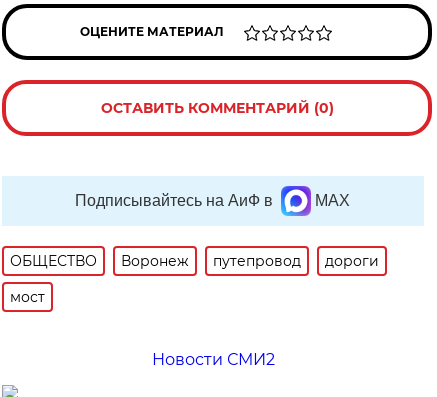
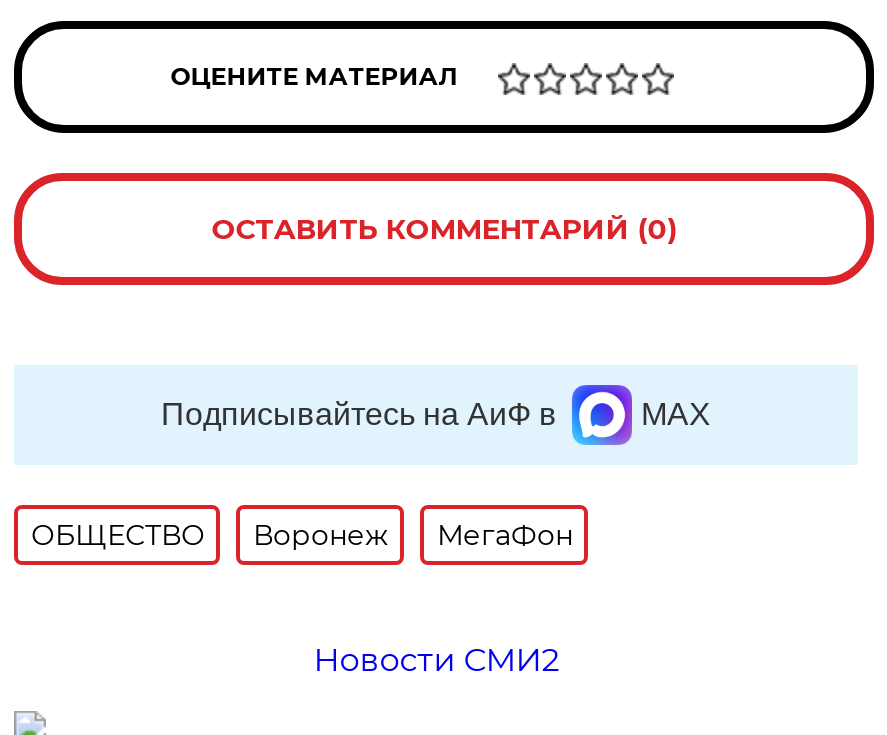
[10,252,379,306] путепровод | дороги | мост -> [437,517,573,553] МегаФон

